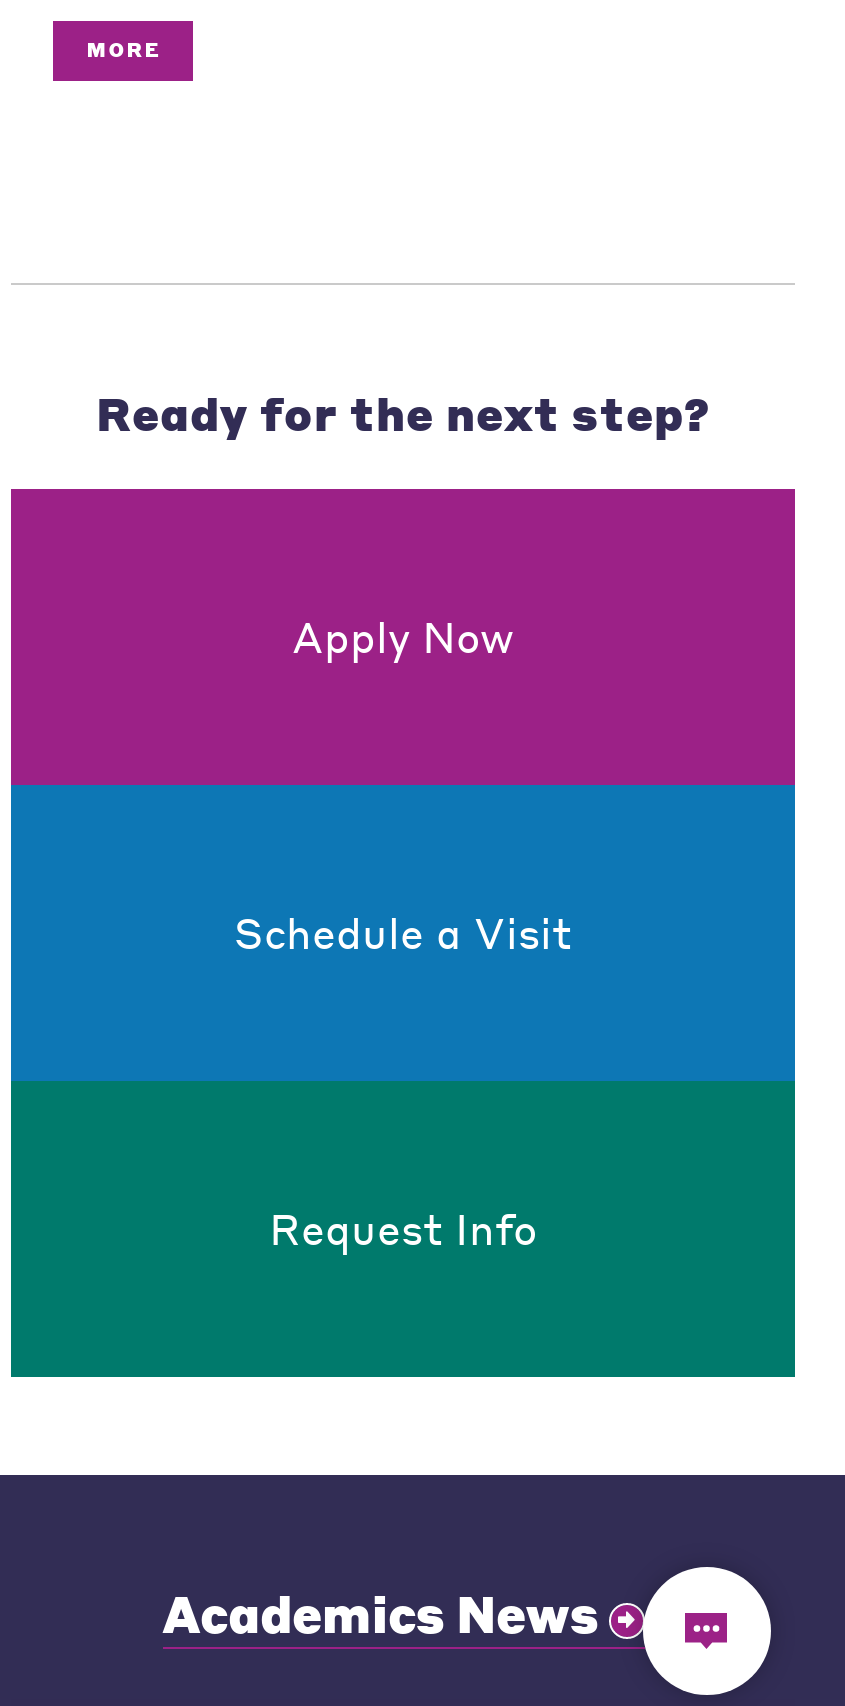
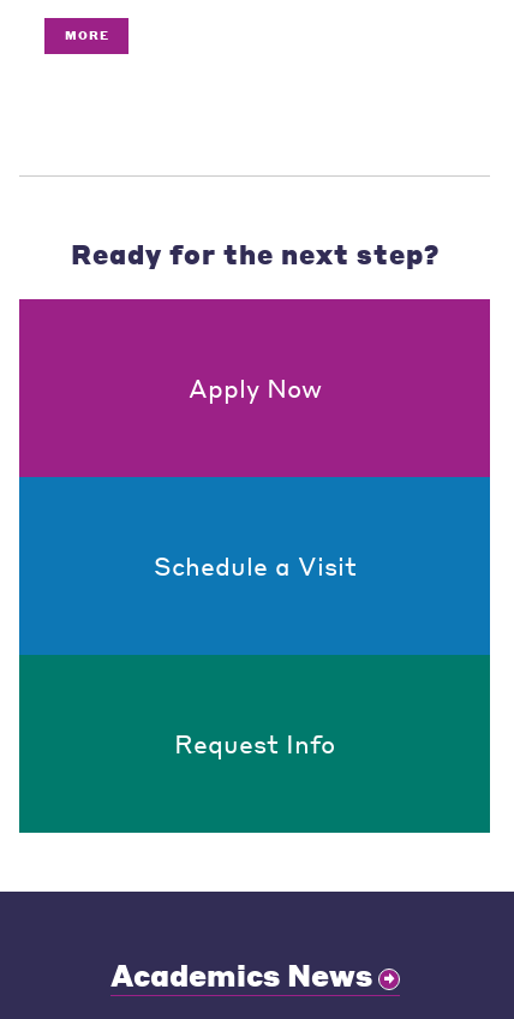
[641,1565,773,1697] [image] -> none

